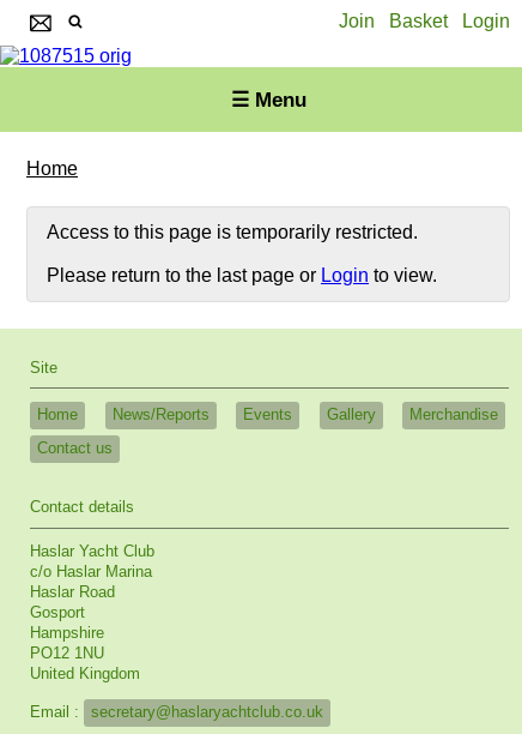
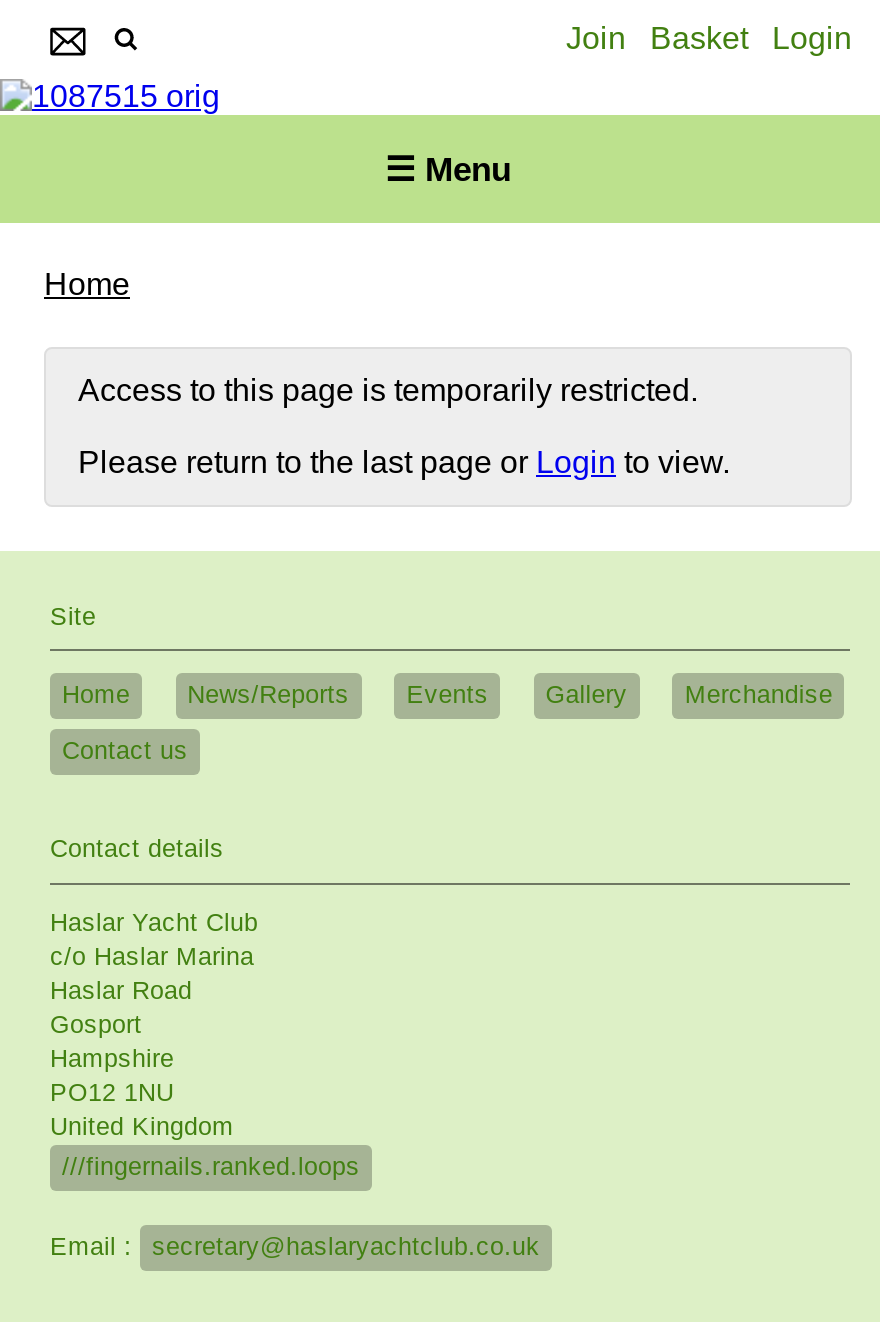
none -> [62,1152,360,1180] ///fingernails.ranked.loops

